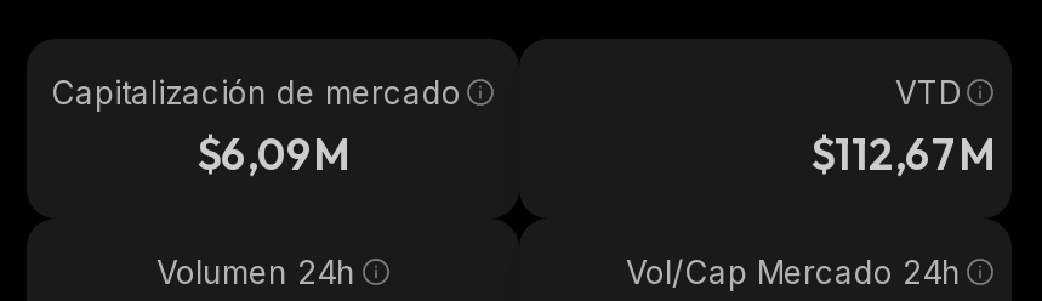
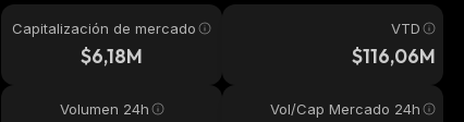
[197,126,349,182] $6,09M -> [81,44,143,69] $6,18M
[810,126,995,182] $112,67M -> [352,44,436,69] $116,06M

